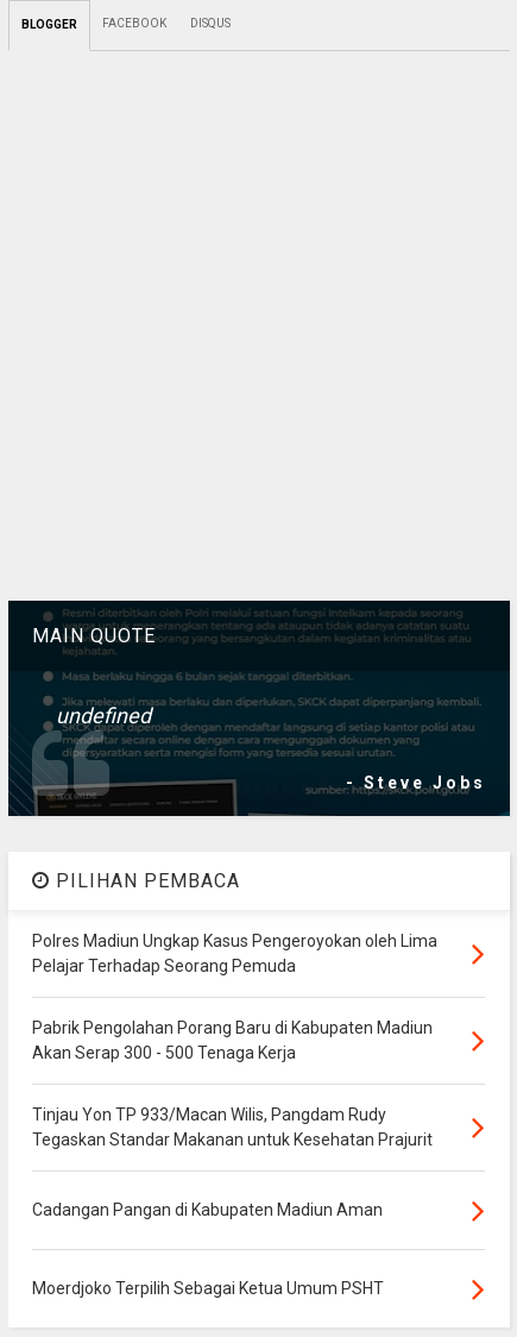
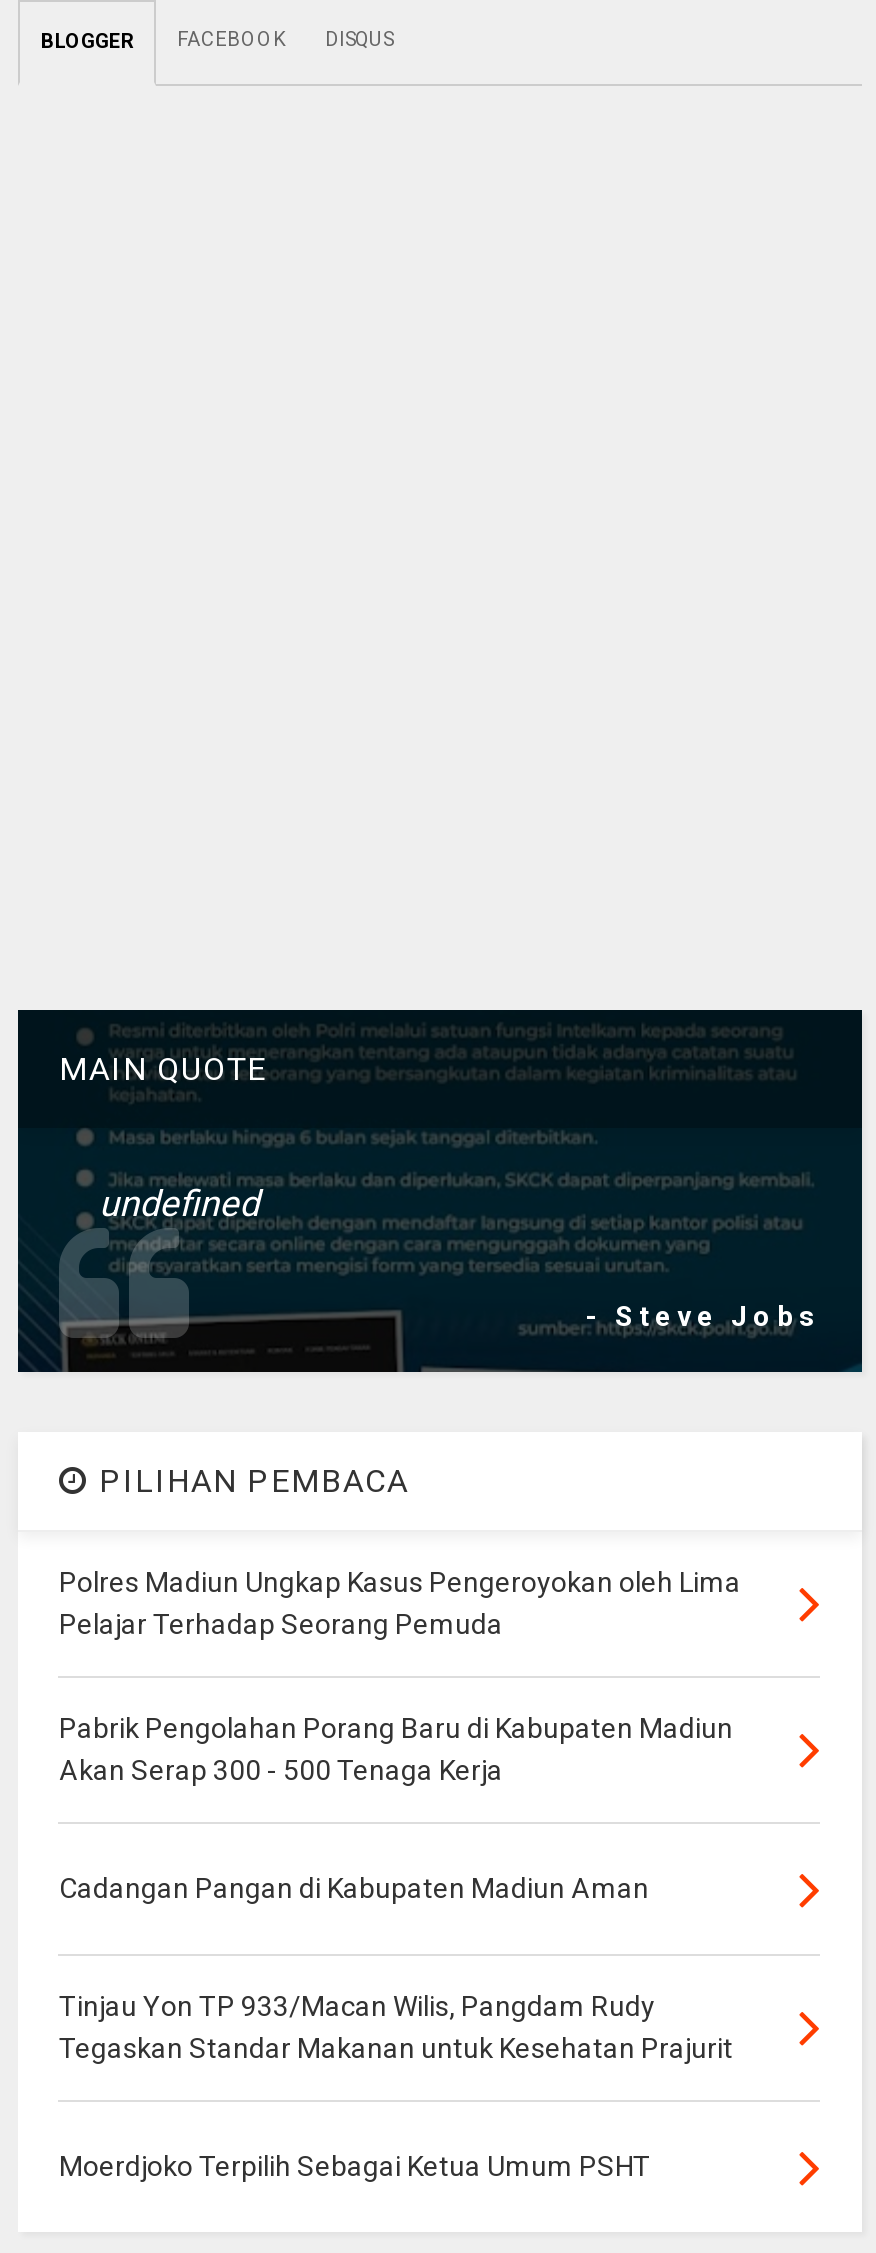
moved [33,1105,433,1149] -> [59,1990,733,2064]: Tinjau Yon TP 933/Macan Wilis, Pangdam Rudy | Tegaskan Standar Makanan untuk Kesehatan Prajurit
moved [33,1200,383,1219] -> [59,1872,649,1904]: Cadangan Pangan di Kabupaten Madiun Aman

